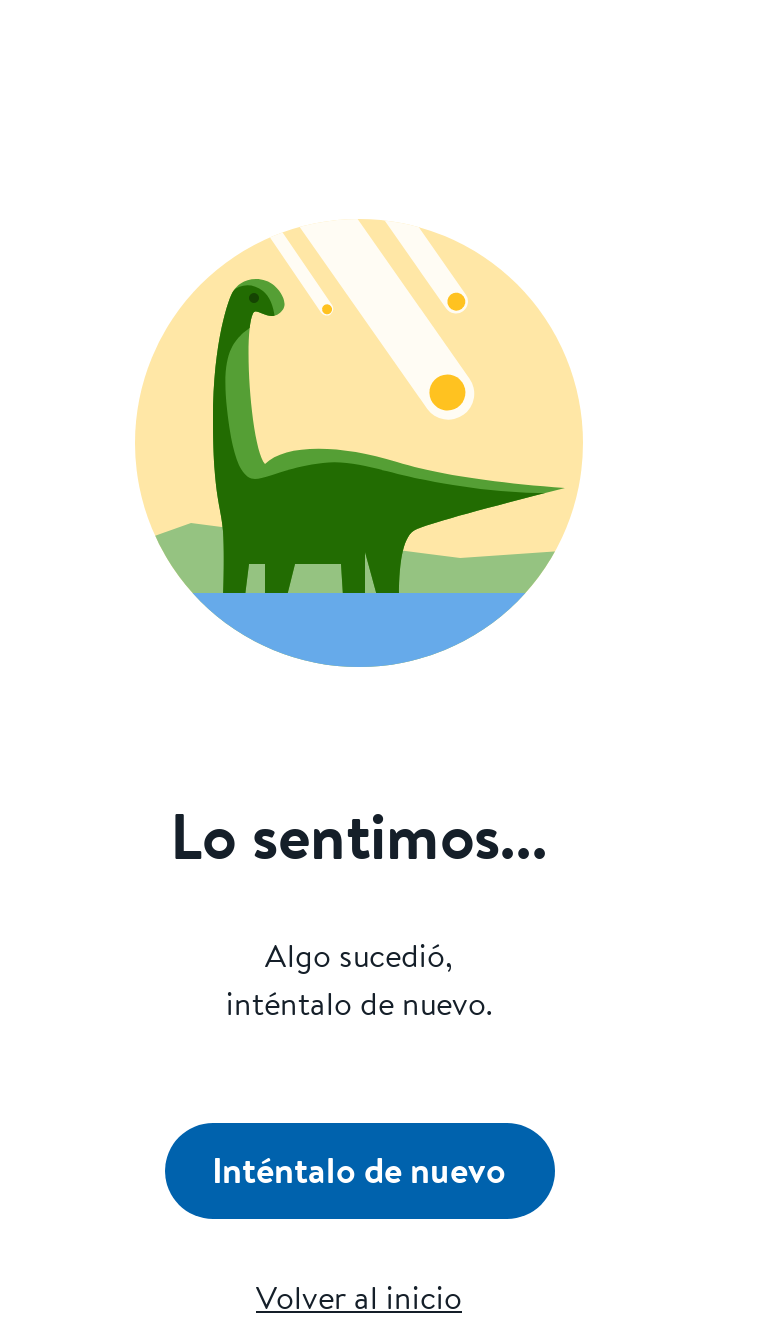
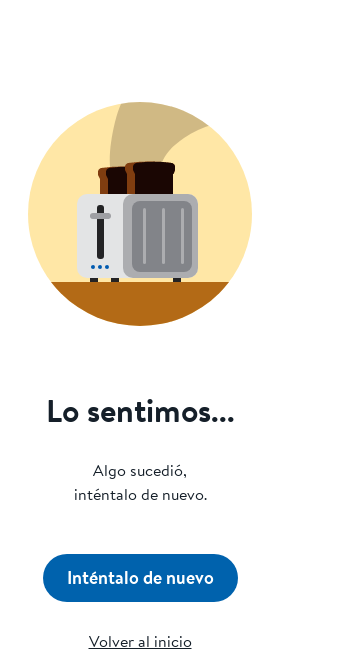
[155,221,563,669] [image] -> [39,102,239,327] [image]

